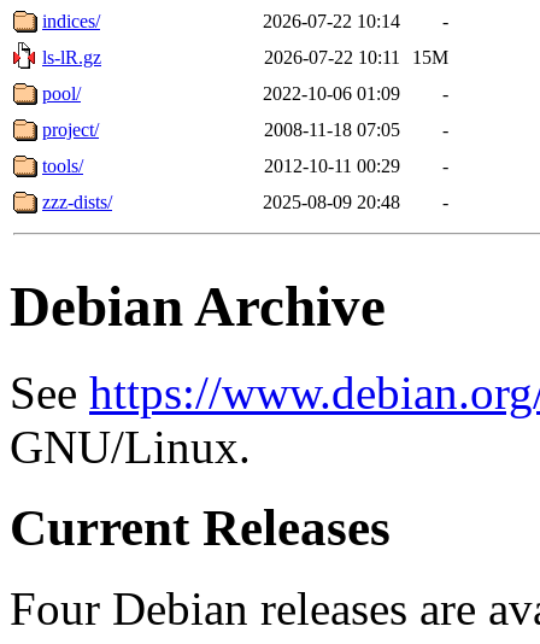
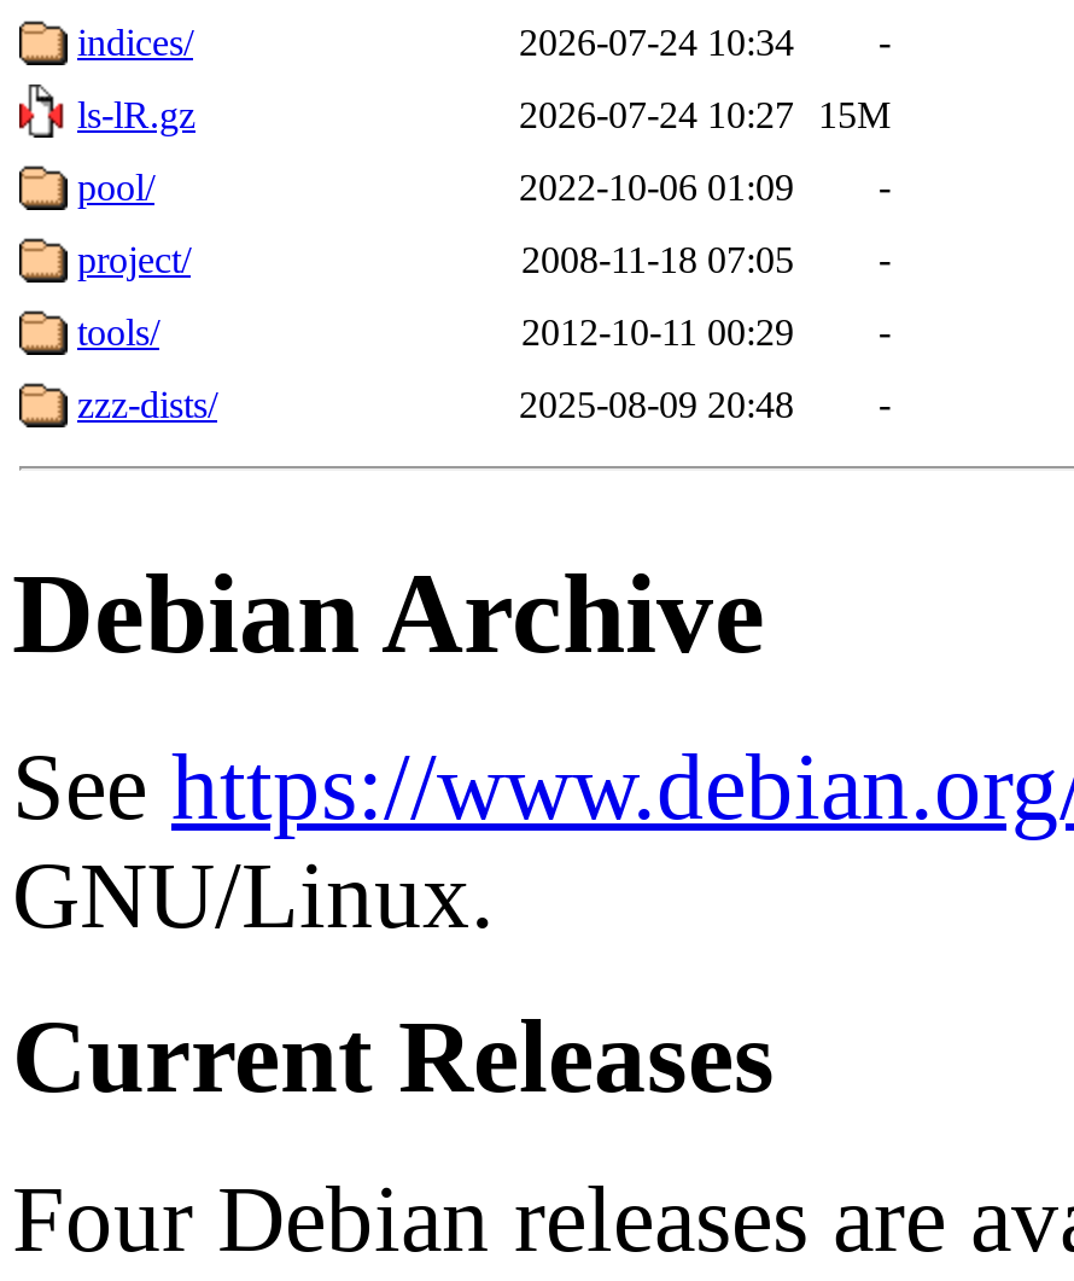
[263,11,400,31] 2026-07-22 10:14 -> [519,21,794,63] 2026-07-24 10:34
[264,47,448,67] 2026-07-22 10:11 15M -> [519,94,891,135] 2026-07-24 10:27 15M

